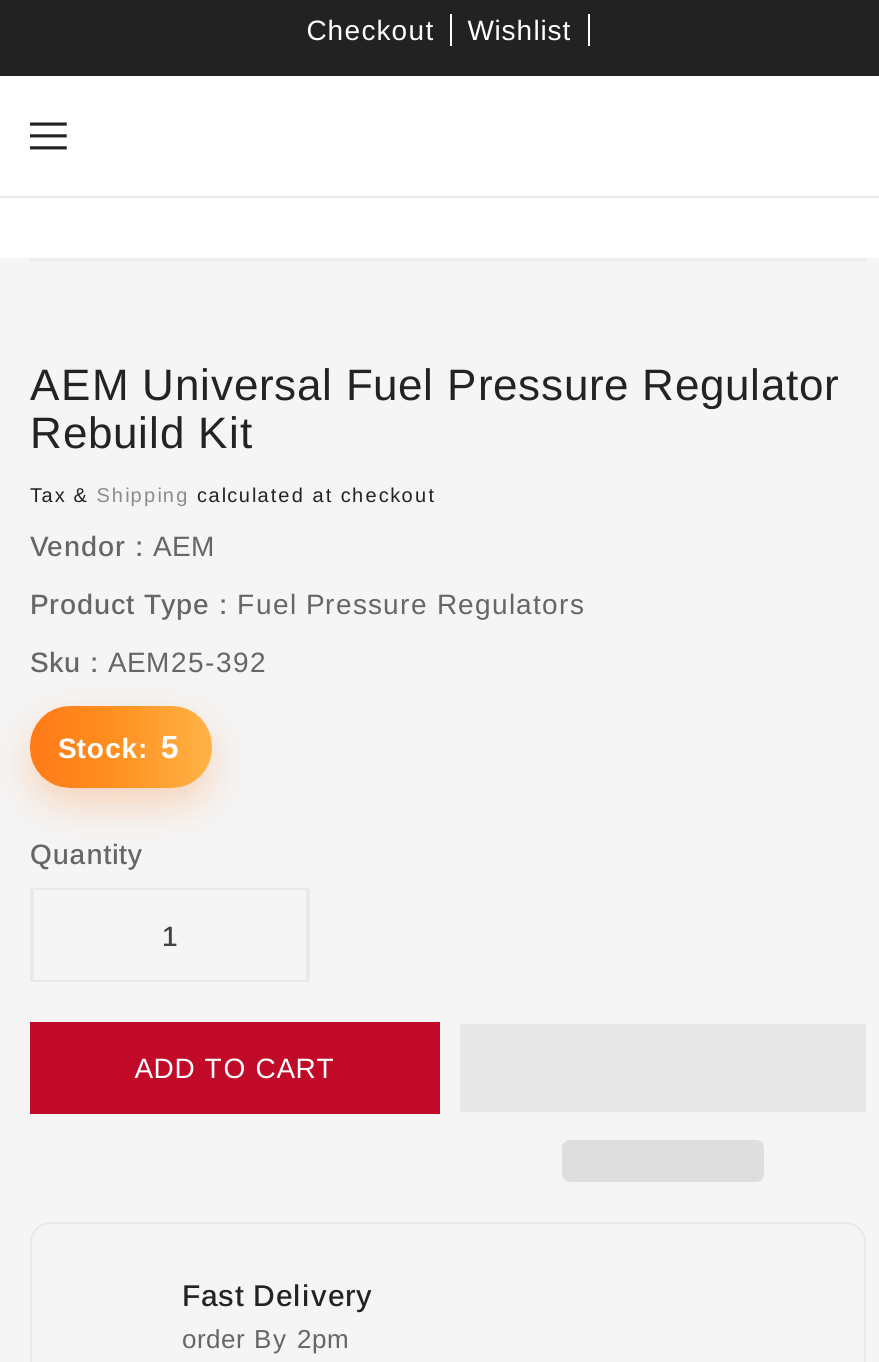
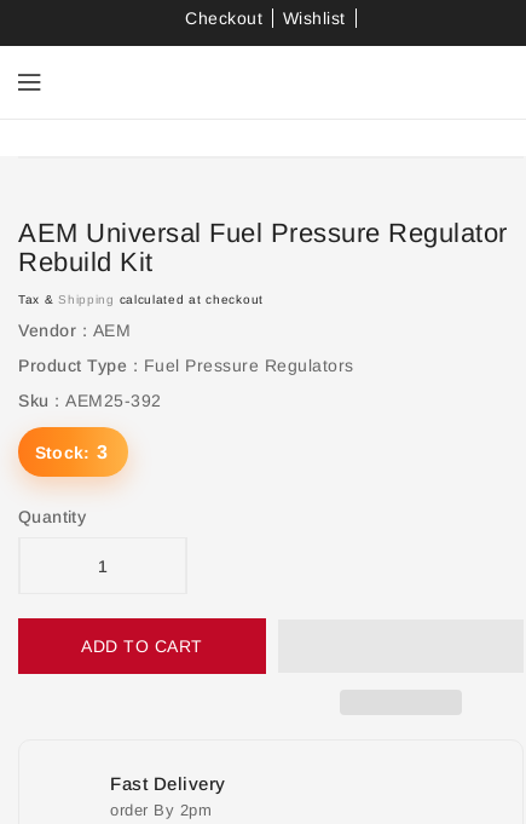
[58,730,179,764] Stock: 5 -> [35,442,108,462] Stock: 3

